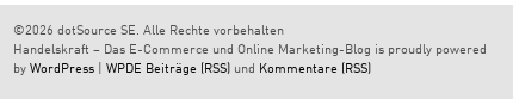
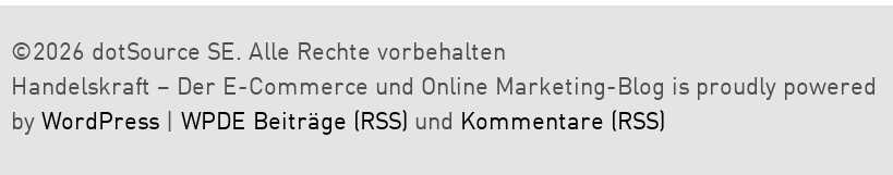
[13,44,487,57] Handelskraft – Das E-Commerce und Online Marketing-Blog is proudly powered -> [11,76,877,100] Handelskraft – Der E-Commerce und Online Marketing-Blog is proudly powered

